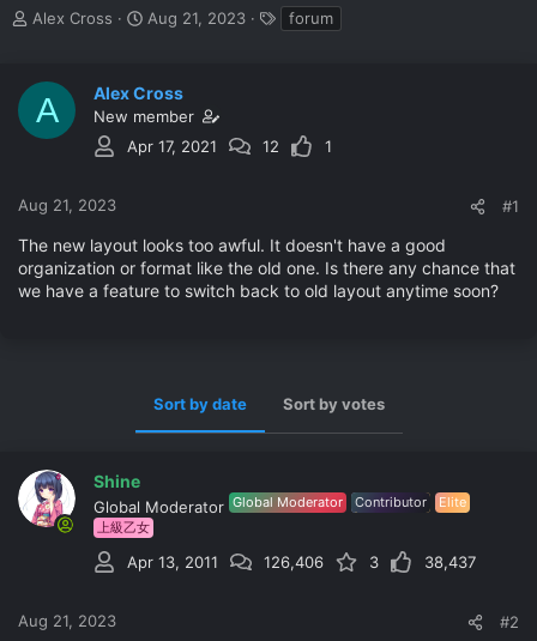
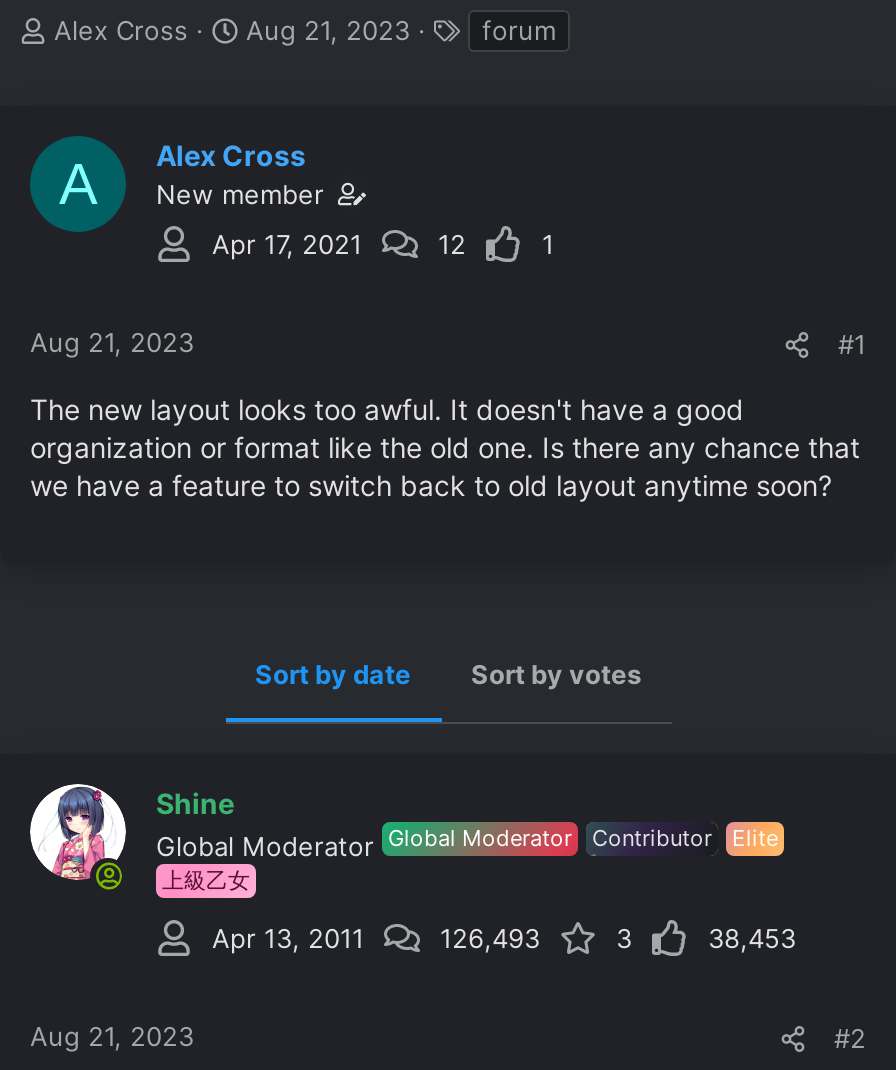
[264,552,324,572] 126,406 -> [440,922,540,954] 126,493
[424,552,476,572] 38,437 -> [708,922,796,954] 38,453

